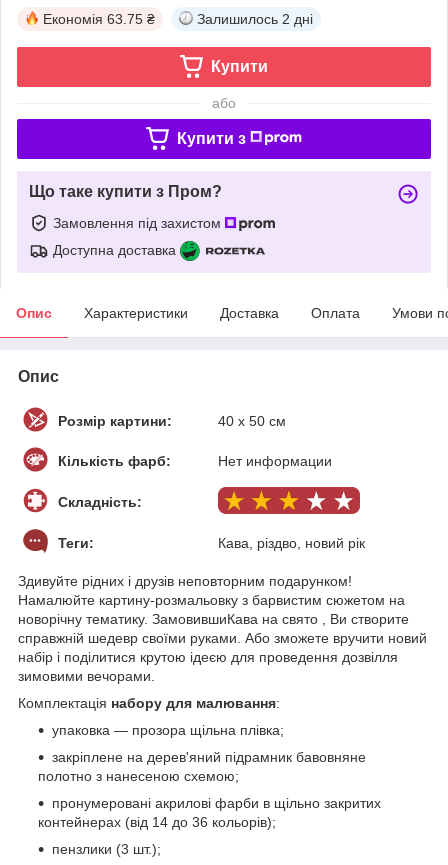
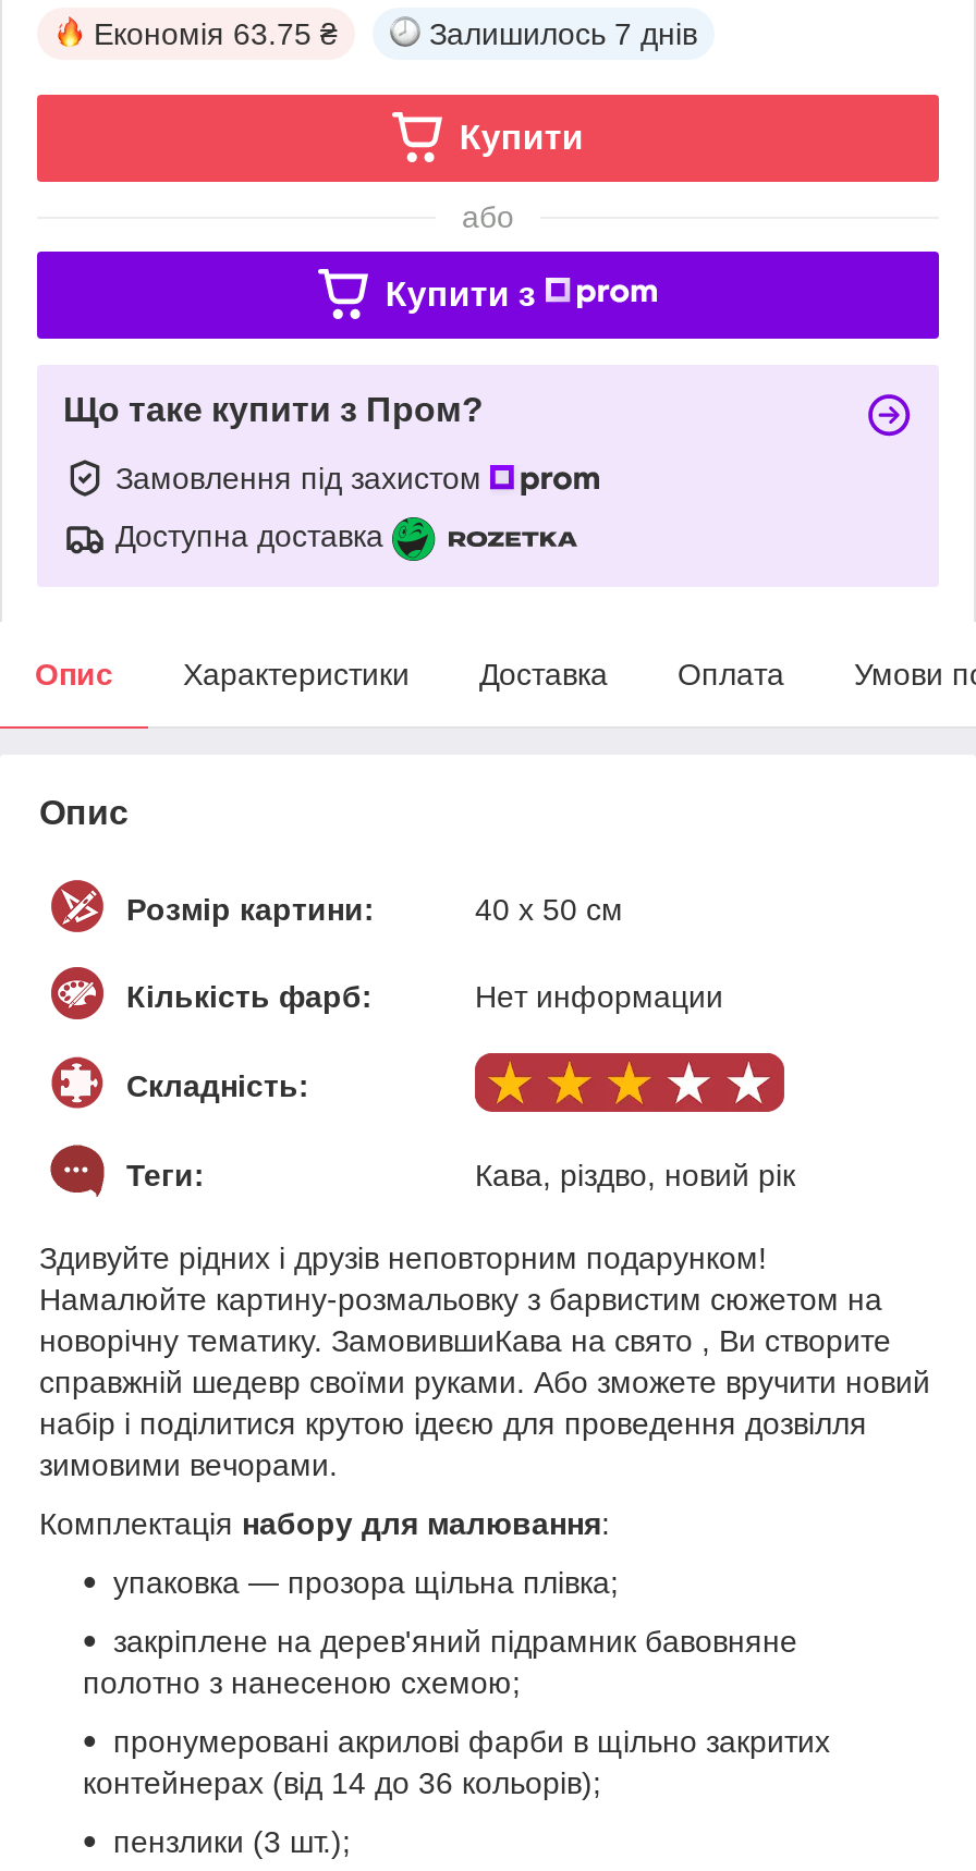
[197,11,313,27] Залишилось 2 дні -> [429,16,697,51] Залишилось 7 днів

